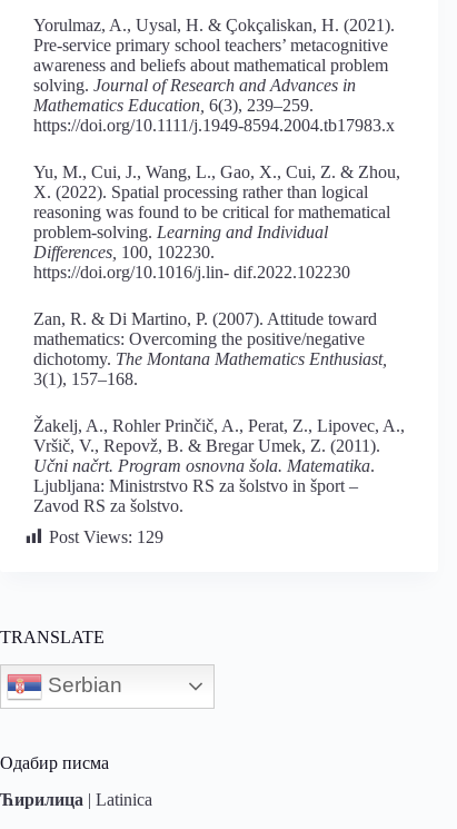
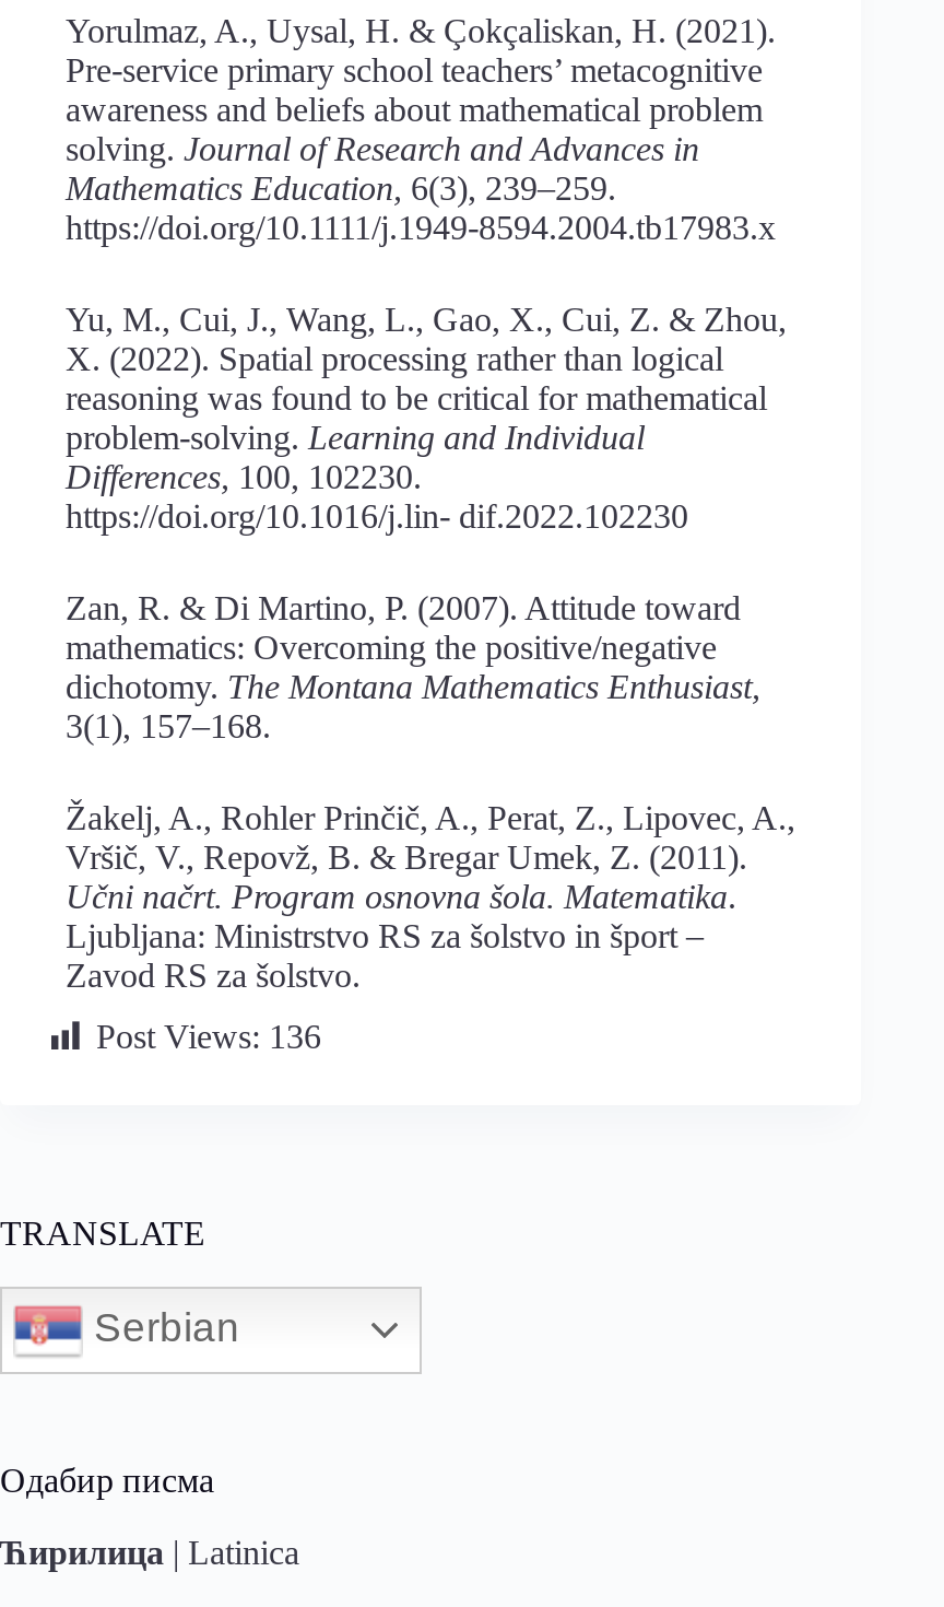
[49,527,163,546] Post Views: 129 -> [96,1018,321,1055] Post Views: 136

